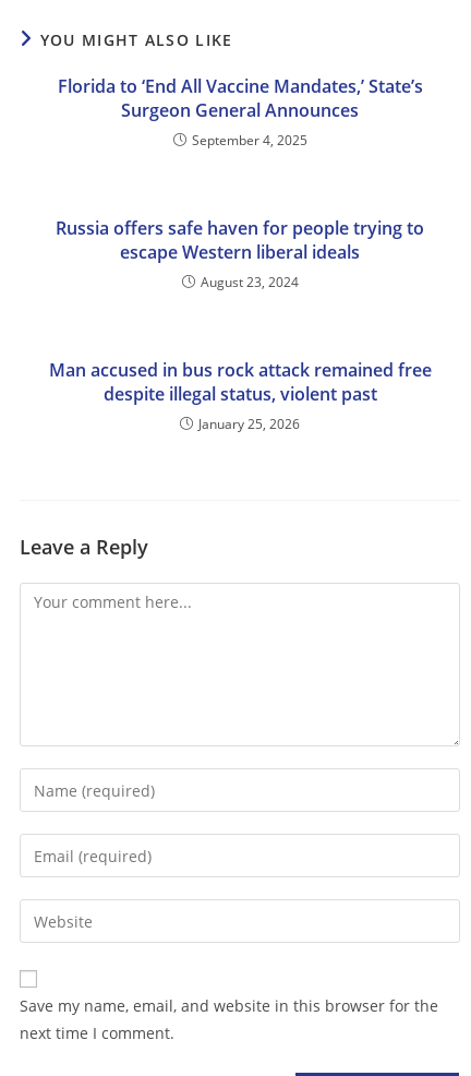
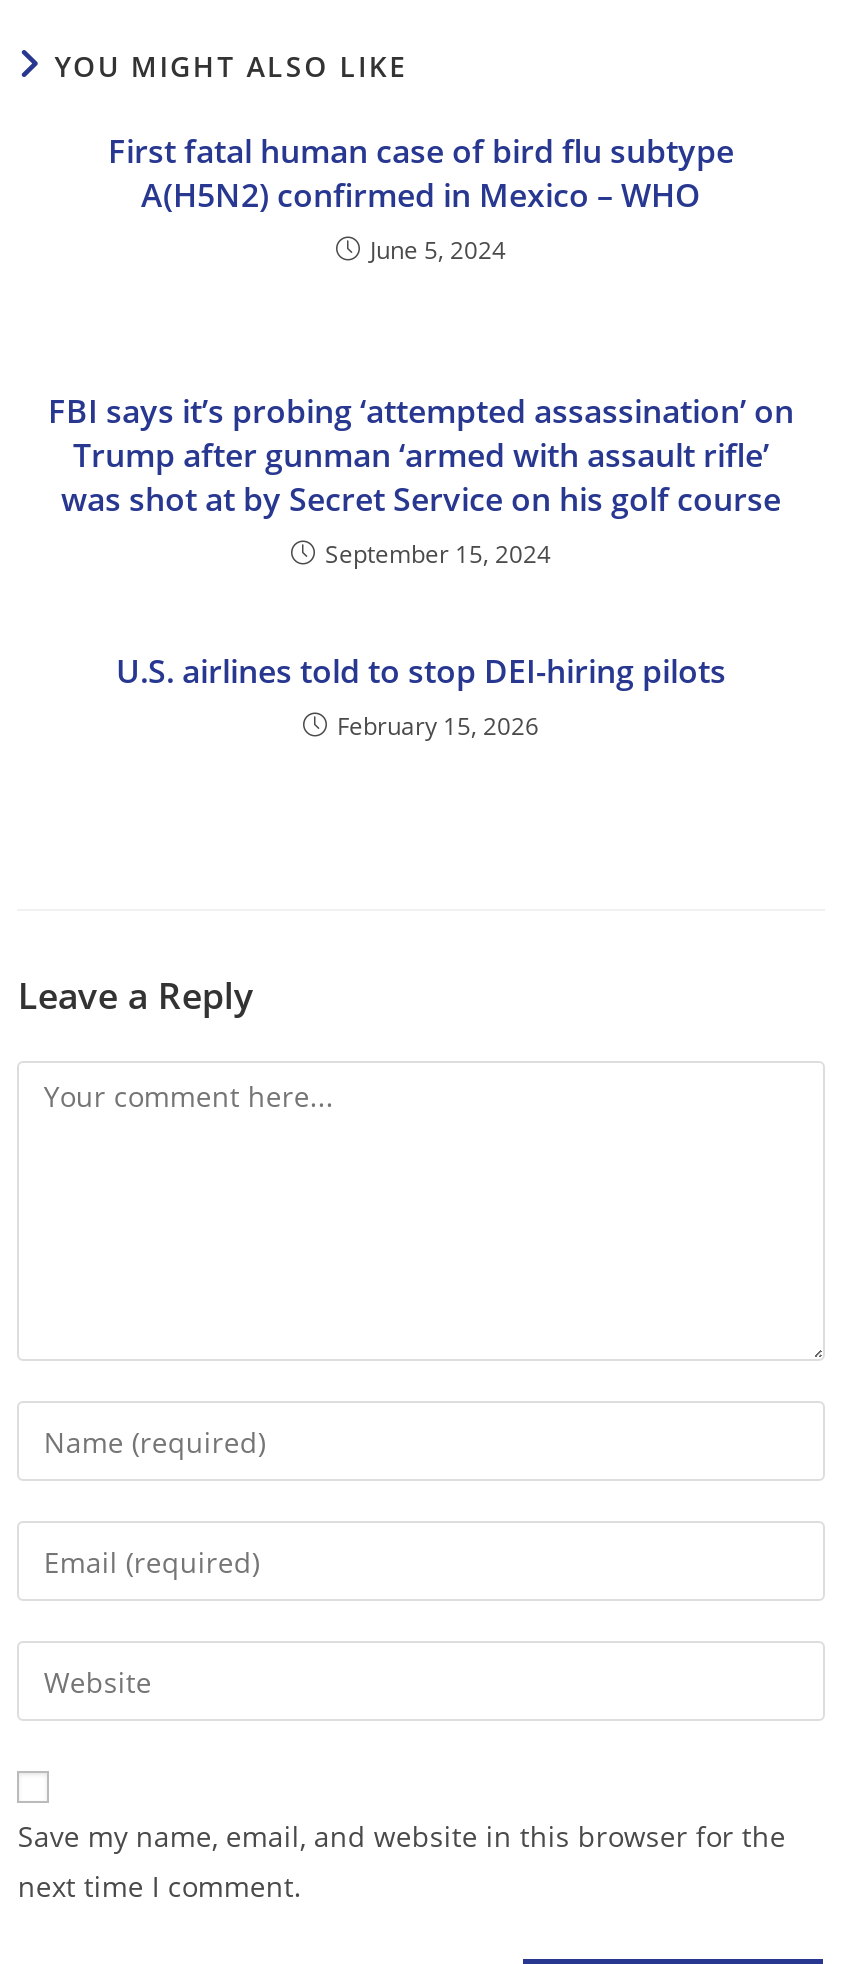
[57,75,422,150] Florida to ‘End All Vaccine Mandates,’ State’s | Surgeon General Announces | September 4, 2025 -> [108,130,734,268] First fatal human case of bird flu subtype | A(H5N2) confirmed in Mexico – WHO | June 5, 2024
[56,216,424,292] Russia offers safe haven for people trying to | escape Western liberal ideals | August 23, 2024 -> [48,390,794,572] FBI says it’s probing ‘attempted assassination’ on | Trump after gunman ‘armed with assault rifle’ | was shot at by Secret Service on his golf course | September 15, 2024
[49,358,431,434] Man accused in bus rock attack remained free | despite illegal status, violent past | January 25, 2026 -> [116,650,726,744] U.S. airlines told to stop DEI-hiring pilots | February 15, 2026

